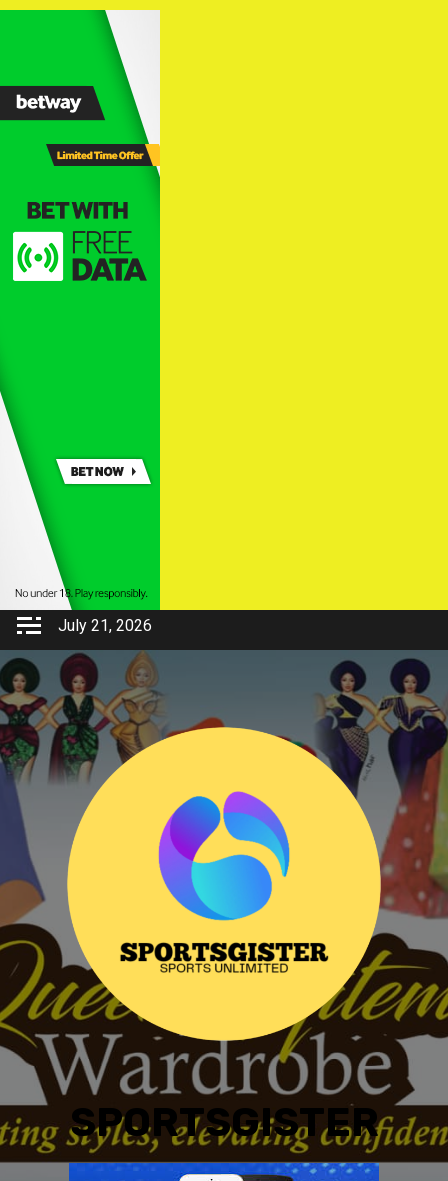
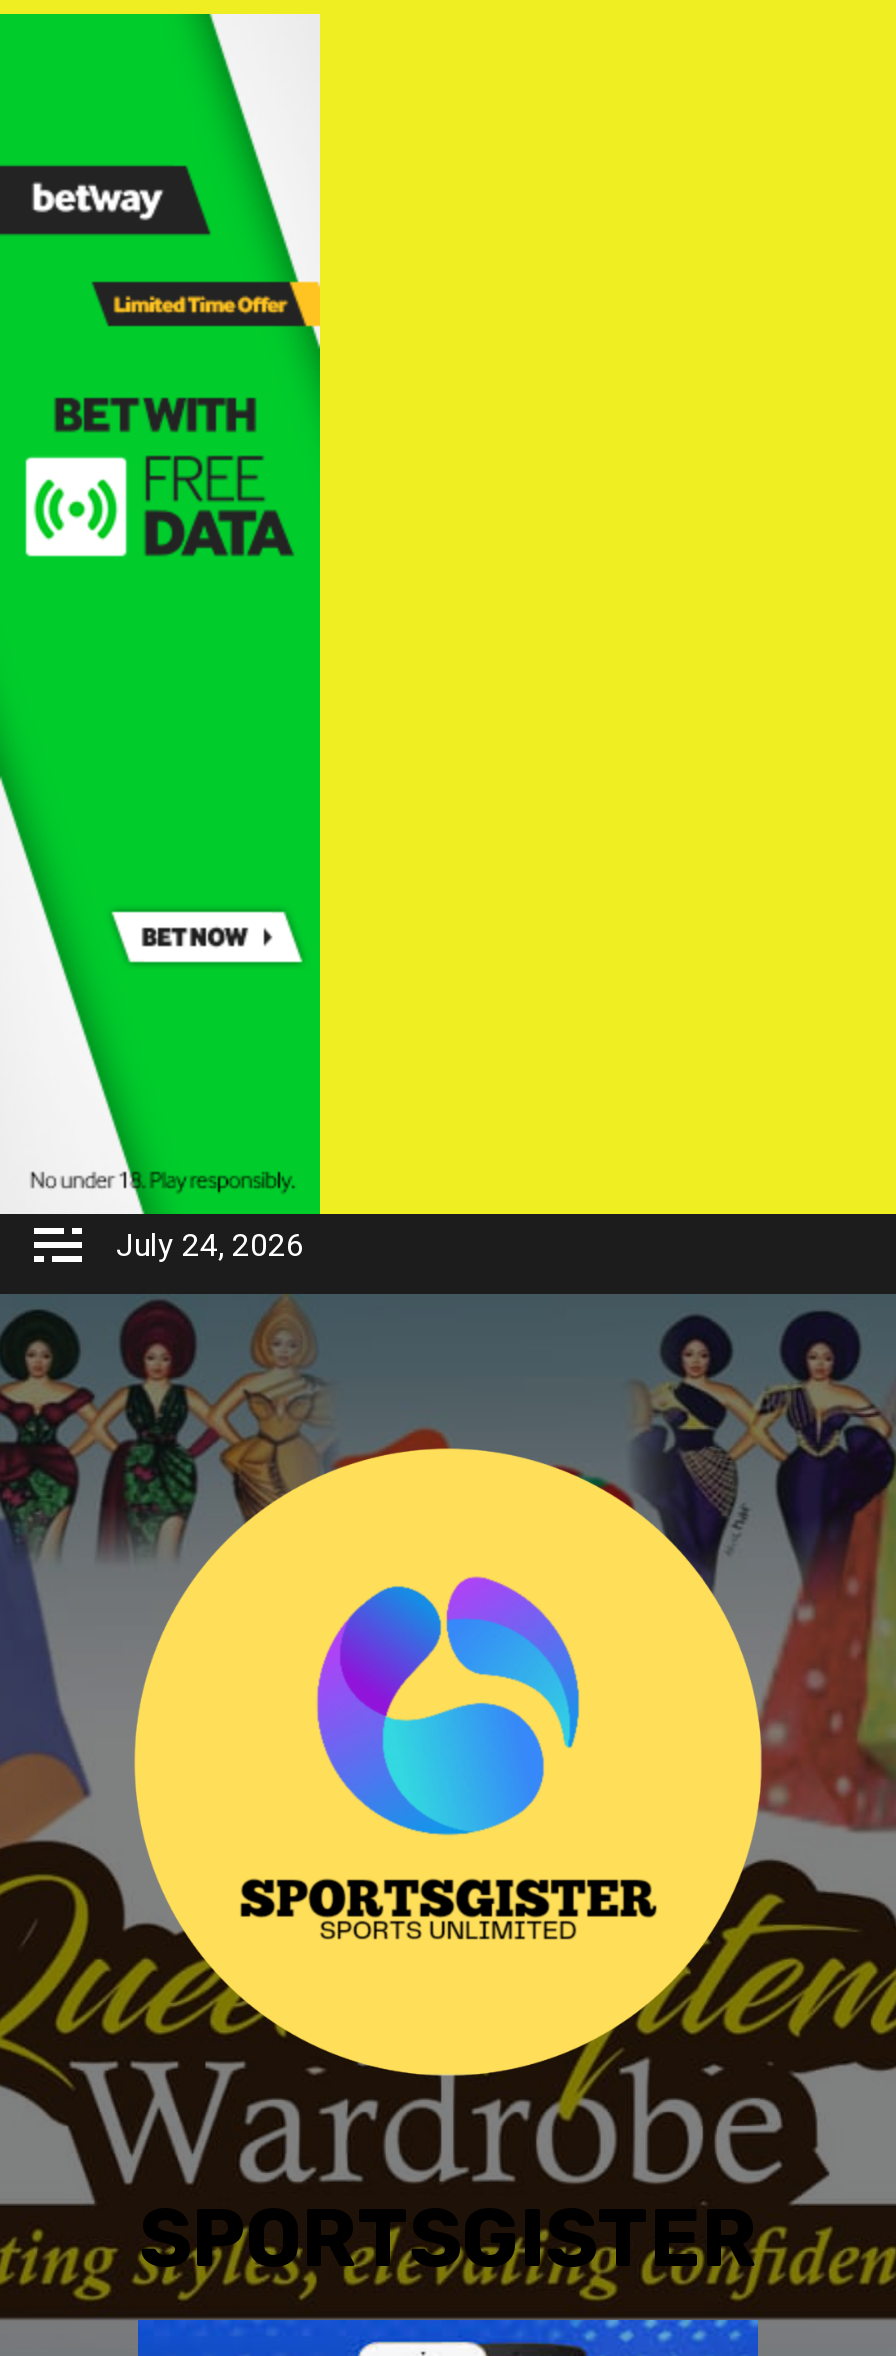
[58,616,152,635] July 21, 2026 -> [116,1226,304,1264] July 24, 2026

